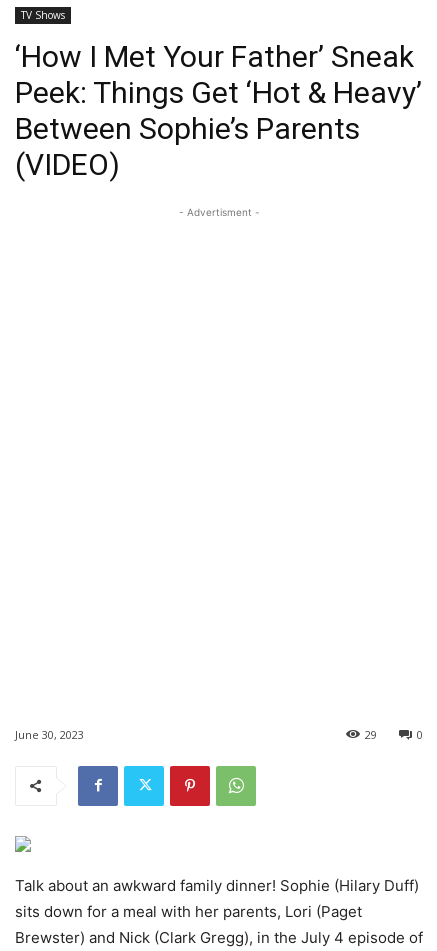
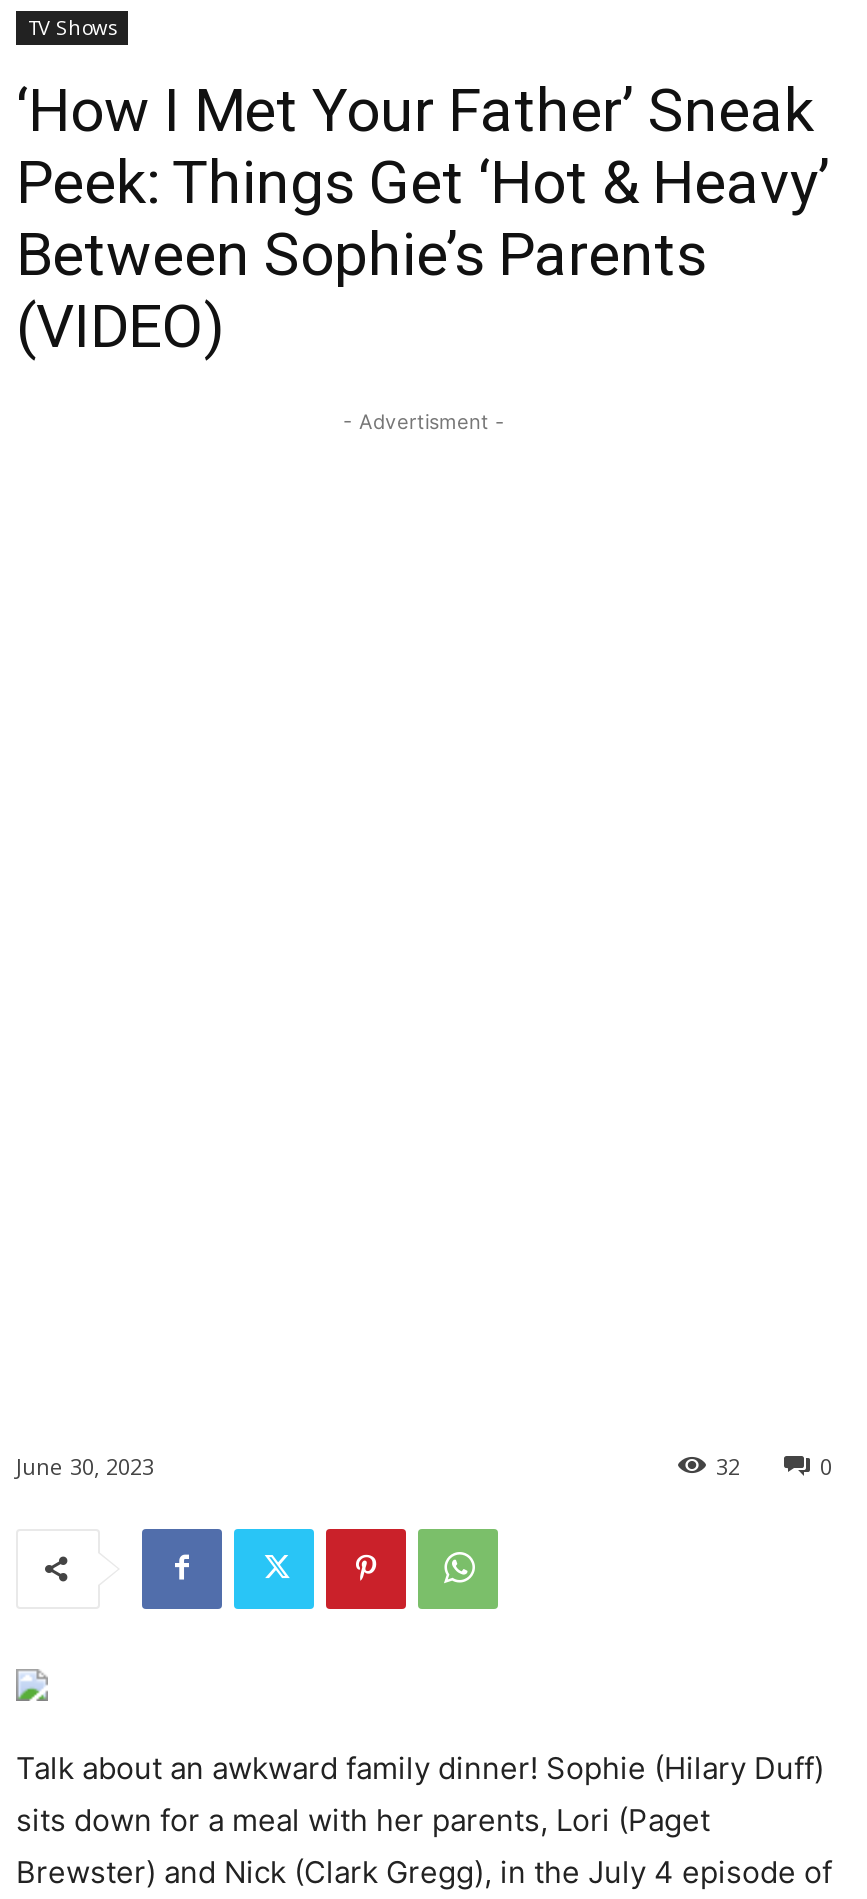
[365,727,377,742] 29 -> [716,1450,740,1480] 32

